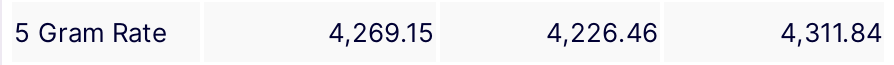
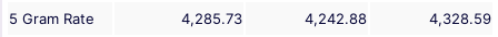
[328,17,434,49] 4,269.15 -> [181,10,242,28] 4,285.73
[546,17,658,49] 4,226.46 -> [305,10,367,28] 4,242.88
[780,17,882,49] 4,311.84 -> [429,10,491,28] 4,328.59

